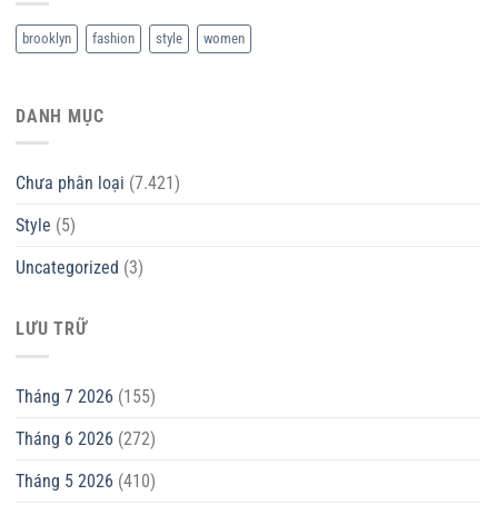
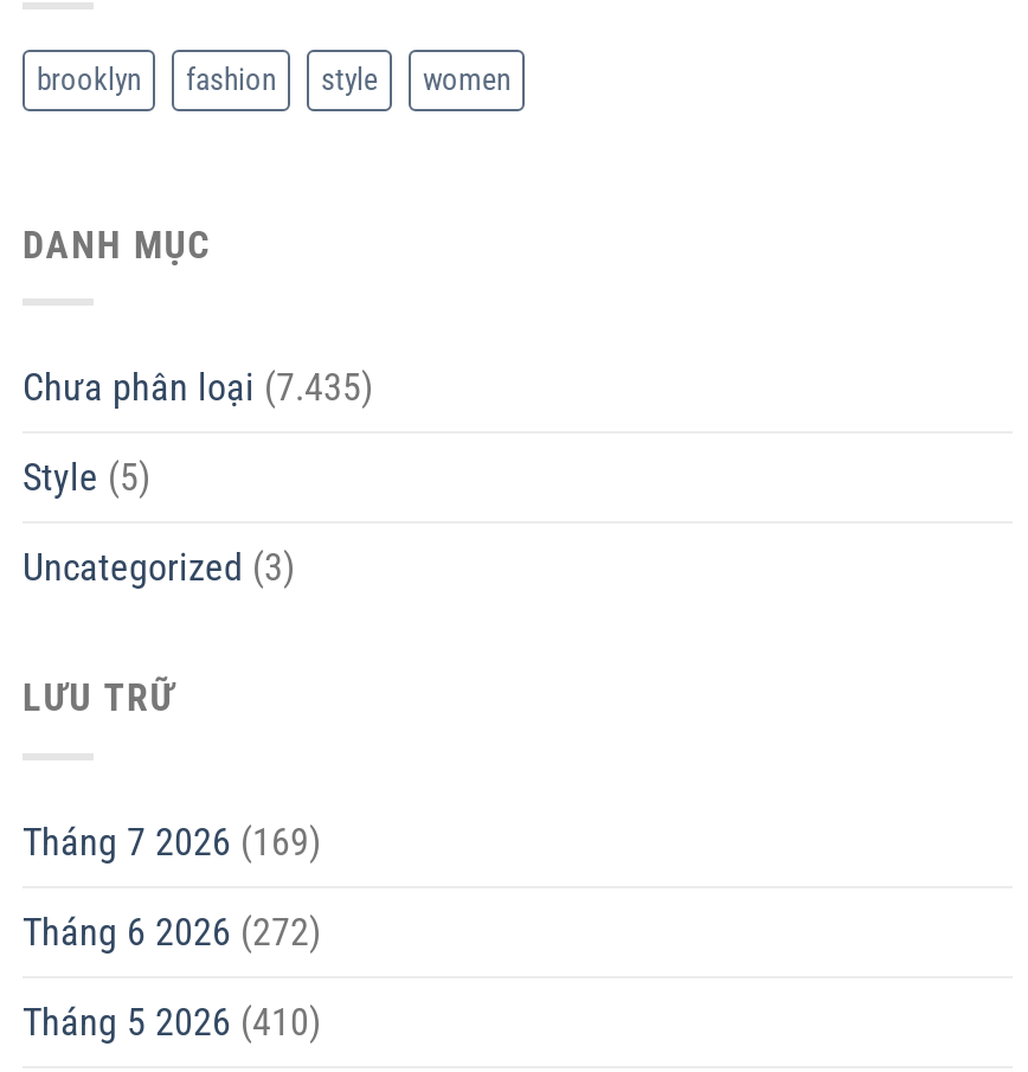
[16,172,180,194] Chưa phân loại (7.421) -> [23,365,373,410] Chưa phân loại (7.435)
[16,386,156,407] Tháng 7 2026 (155) -> [23,819,321,864] Tháng 7 2026 (169)

